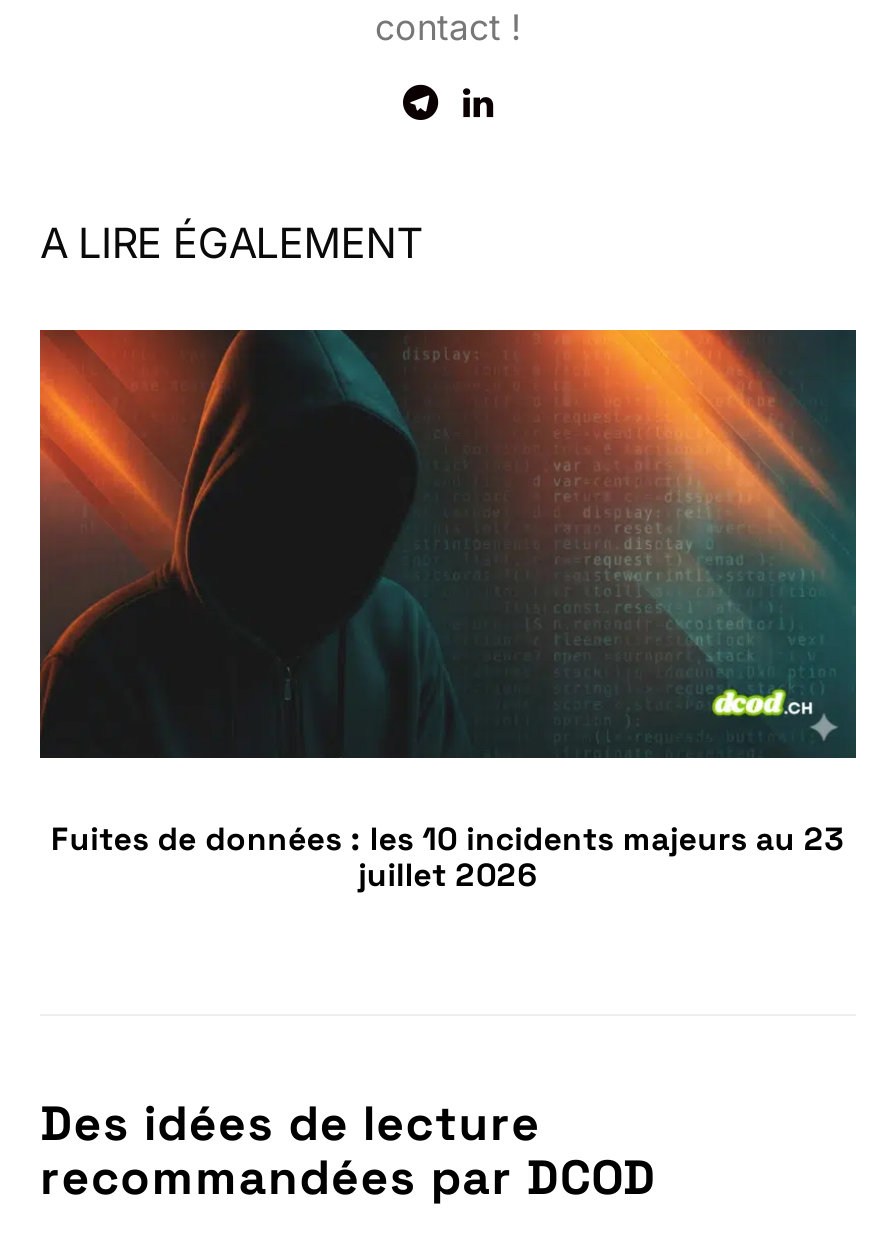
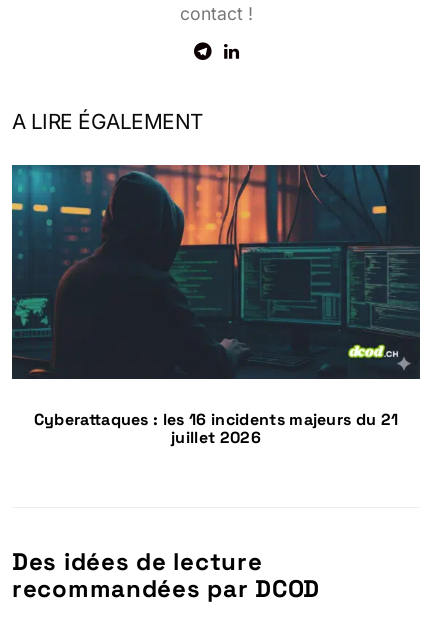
[38,328,856,724] [image] -> [11,164,420,374] [image]
[51,819,845,861] Fuites de données : les 10 incidents majeurs au 23 -> [34,409,398,430] Cyberattaques : les 16 incidents majeurs du 21

